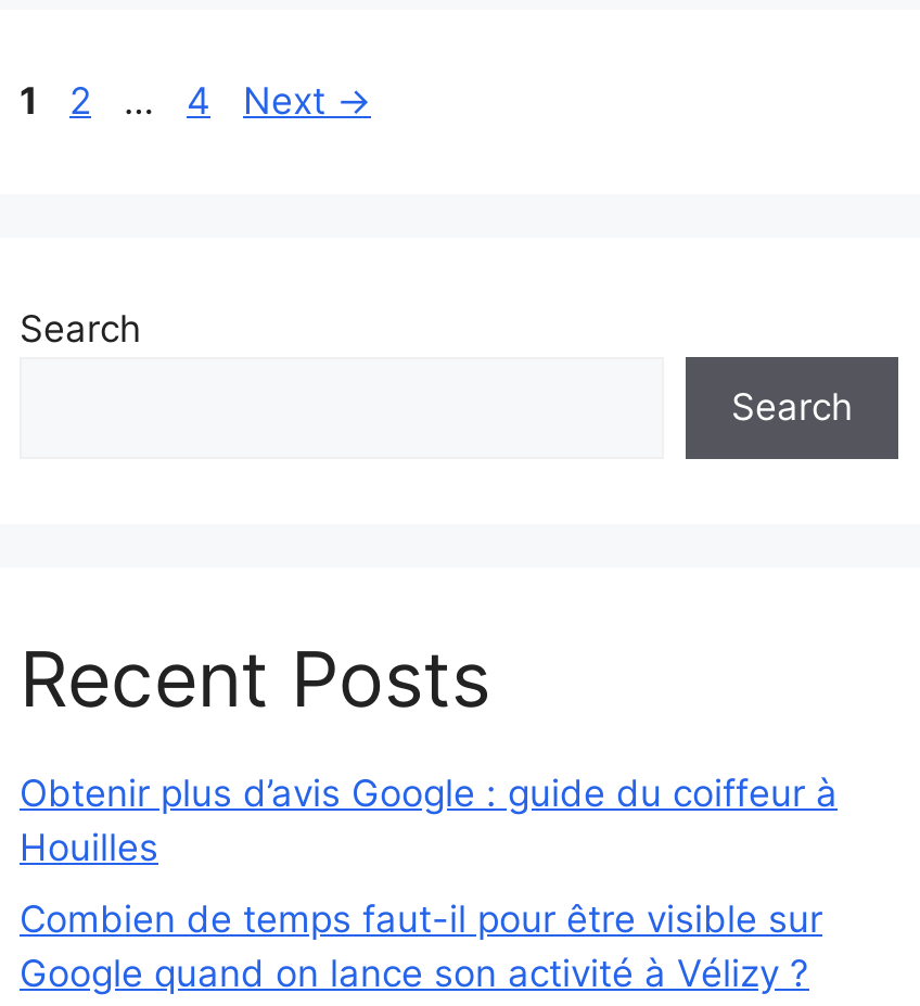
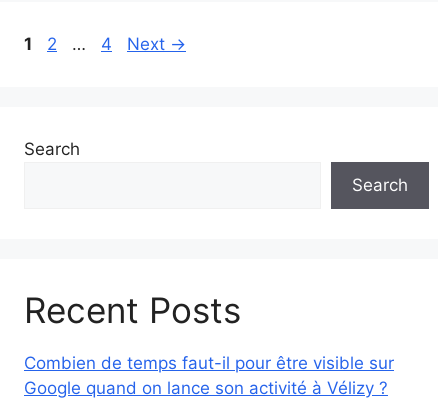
[20,771,838,869] Obtenir plus d’avis Google : guide du coiffeur à | Houilles -> none

